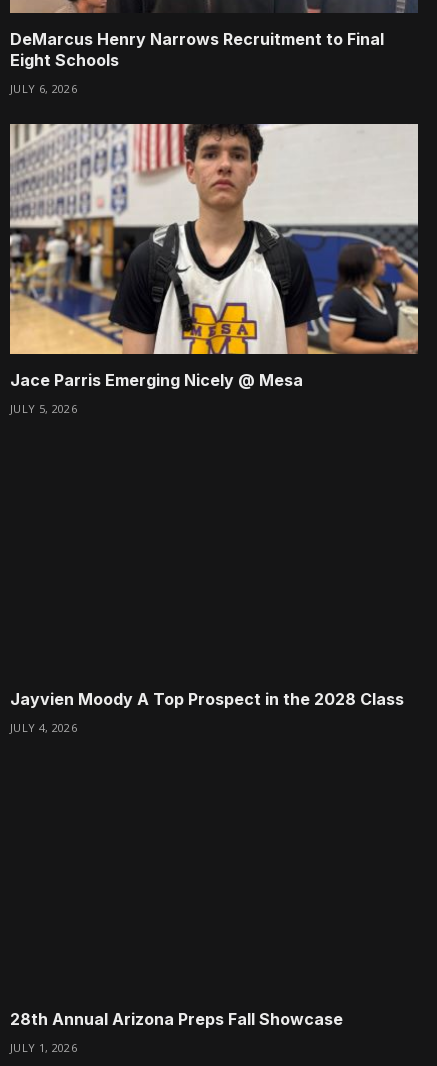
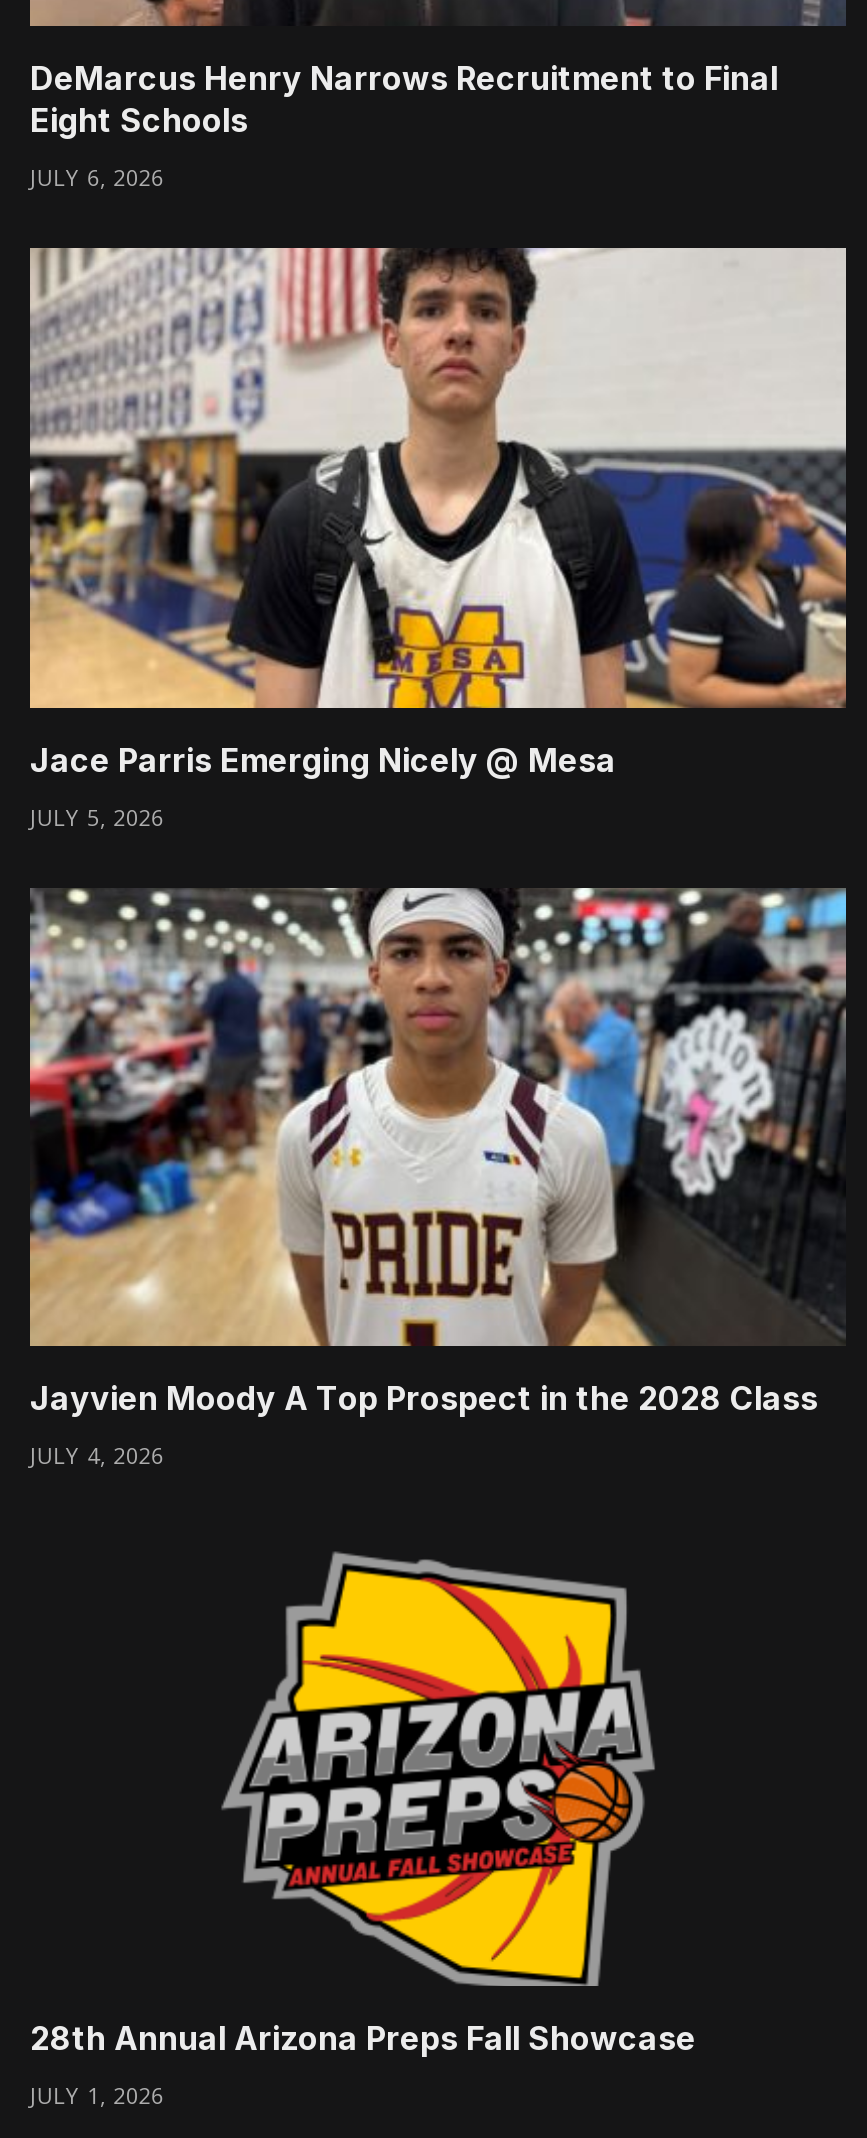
none -> [28,886,848,1348] [image]
none -> [222,1550,656,1988] [image]

